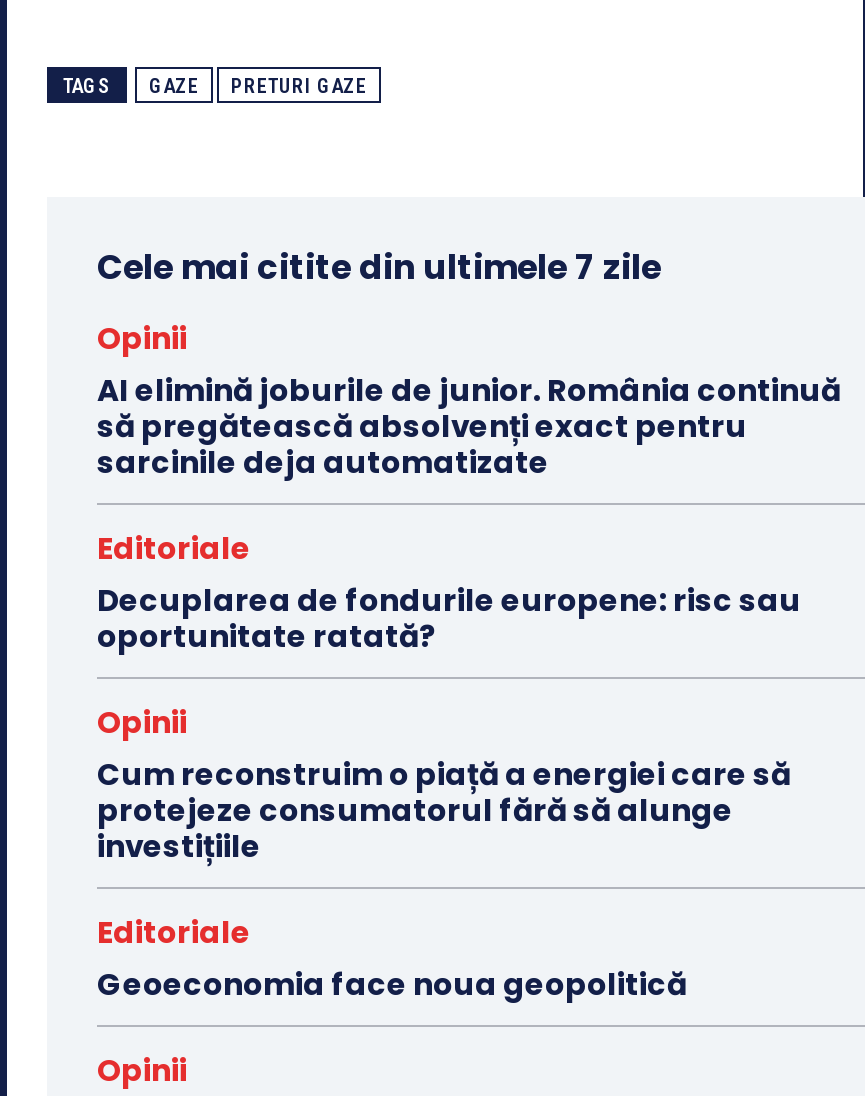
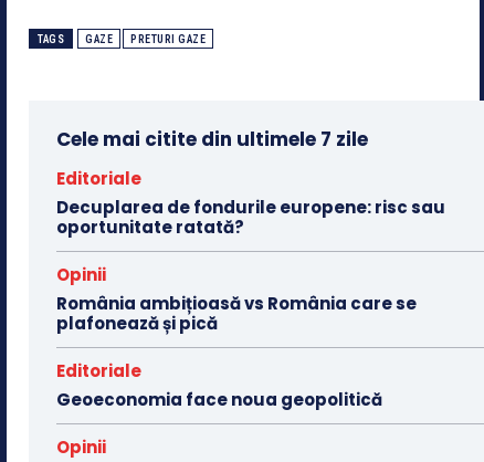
[97,317,841,483] Opinii | AI elimină joburile de junior. România continuă | să pregătească absolvenți exact pentru | sarcinile deja automatizate -> none
[97,753,791,867] Cum reconstruim o piață a energiei care să | protejeze consumatorul fără să alunge | investițiile -> [56,292,417,335] România ambițioasă vs România care se | plafonează și pică

